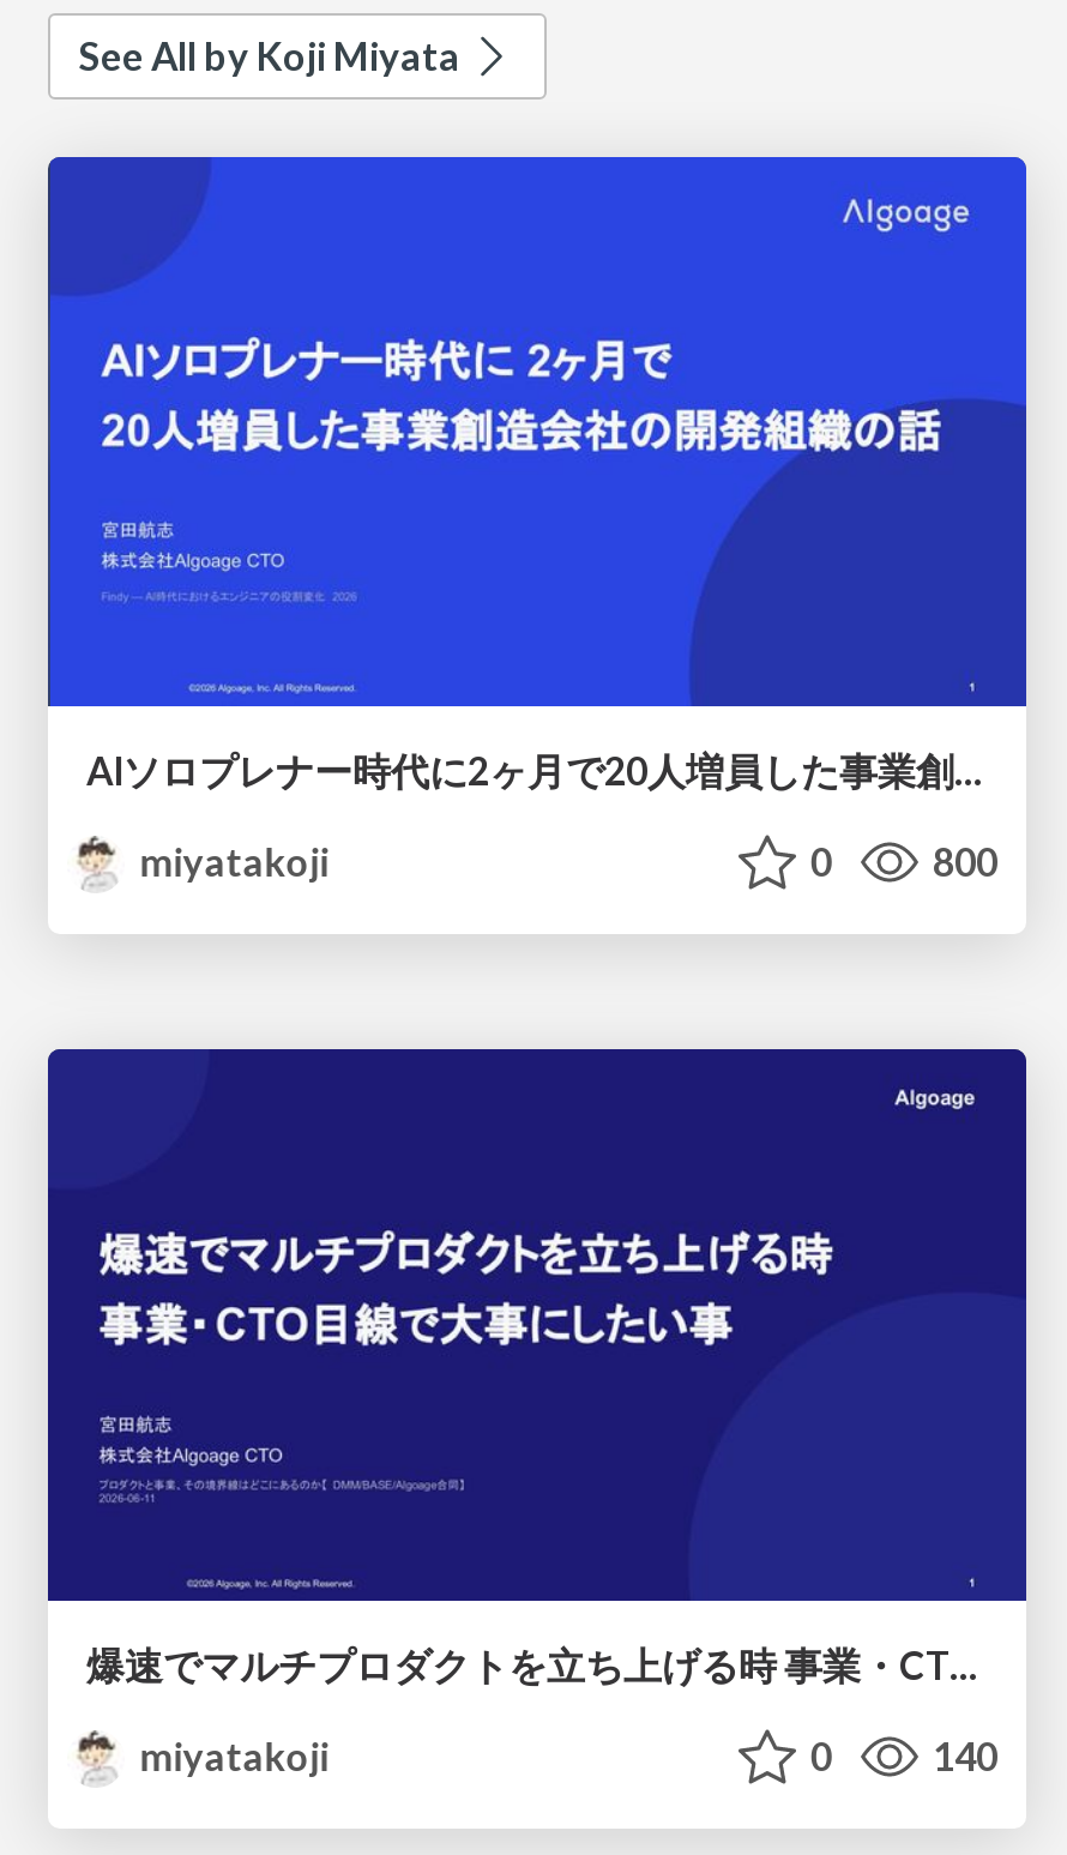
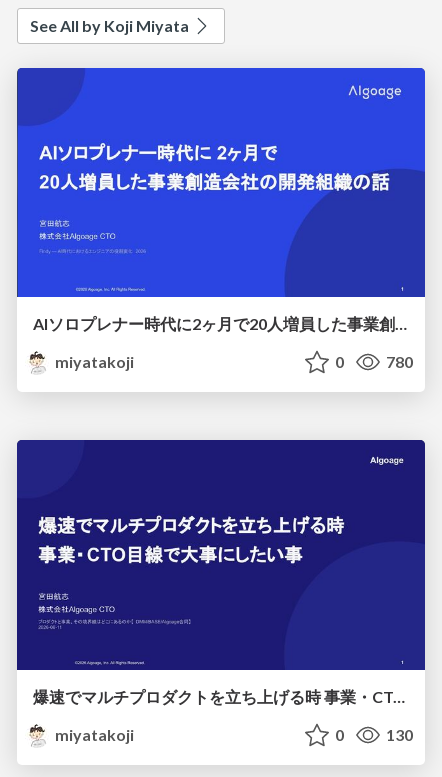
[926,839,997,884] 800 -> [383,352,413,371] 780
[926,1732,997,1778] 140 -> [383,725,413,744] 130

